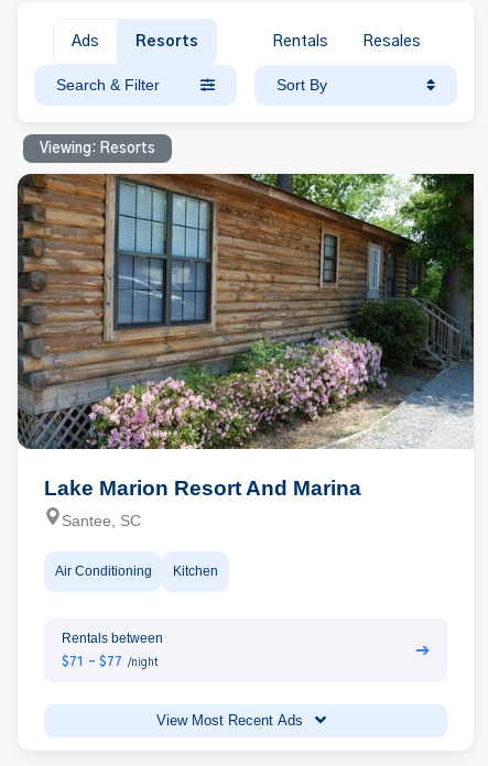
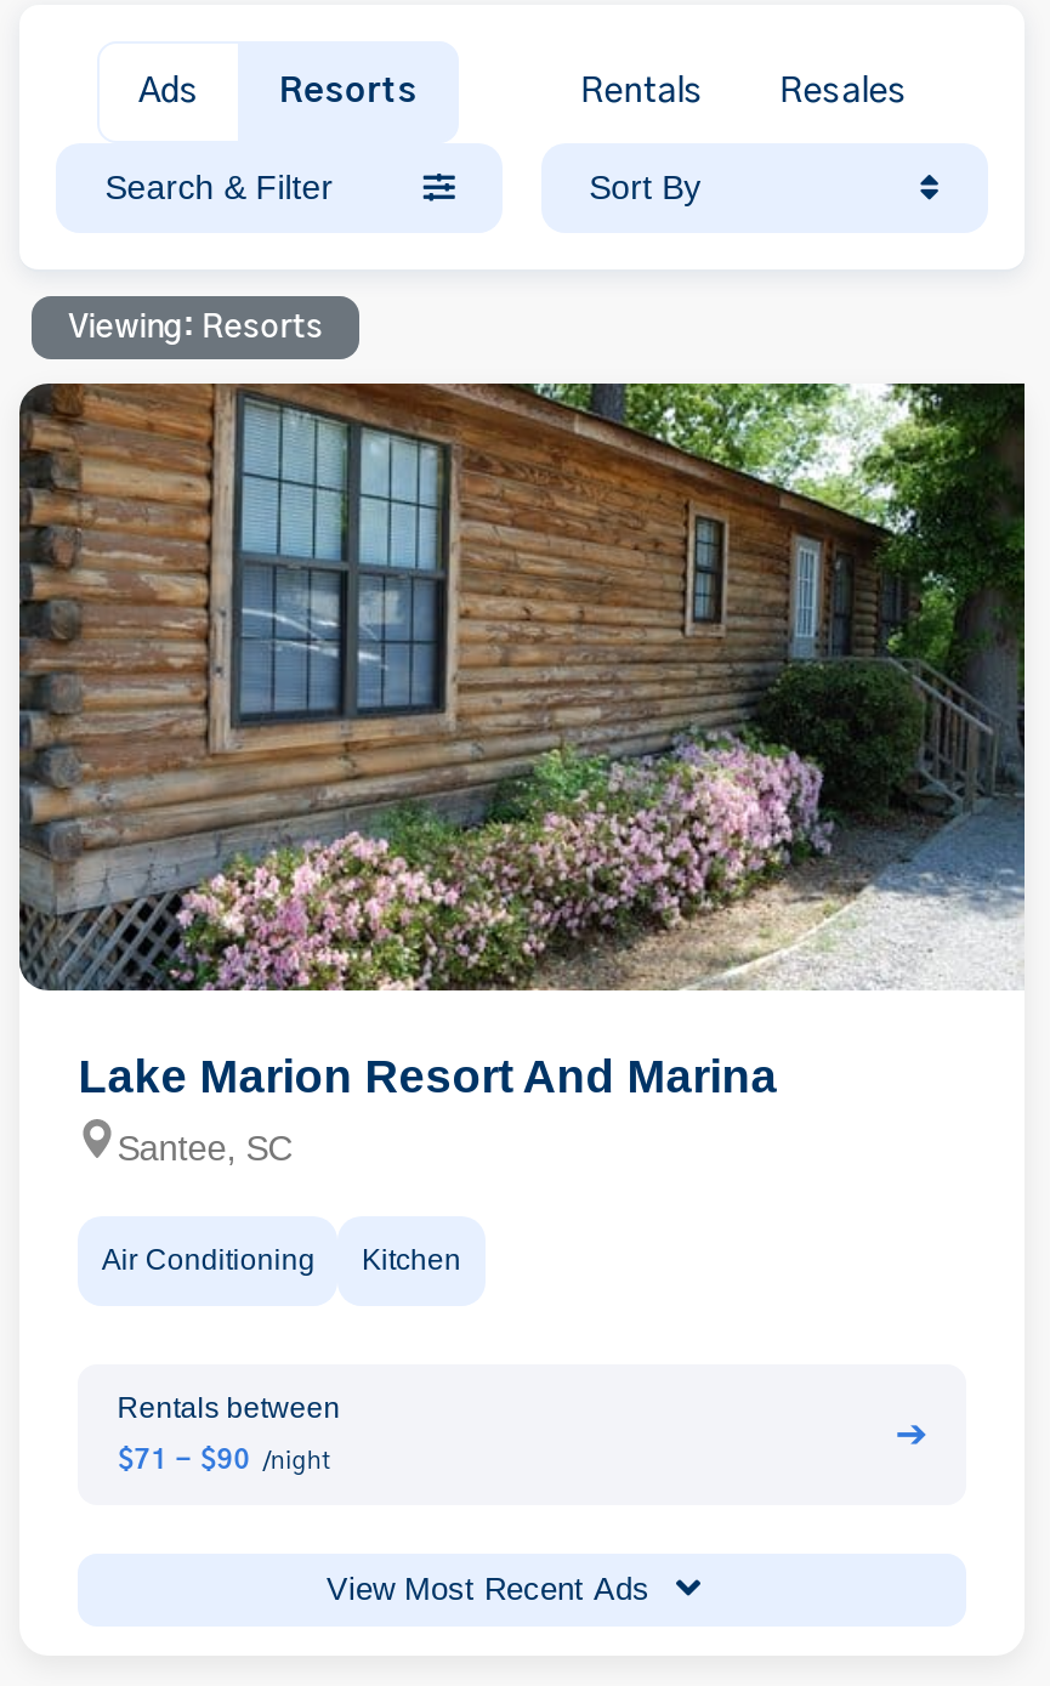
[62,656,159,668] $71 - $77 /night -> [117,1446,331,1473] $71 - $90 /night

